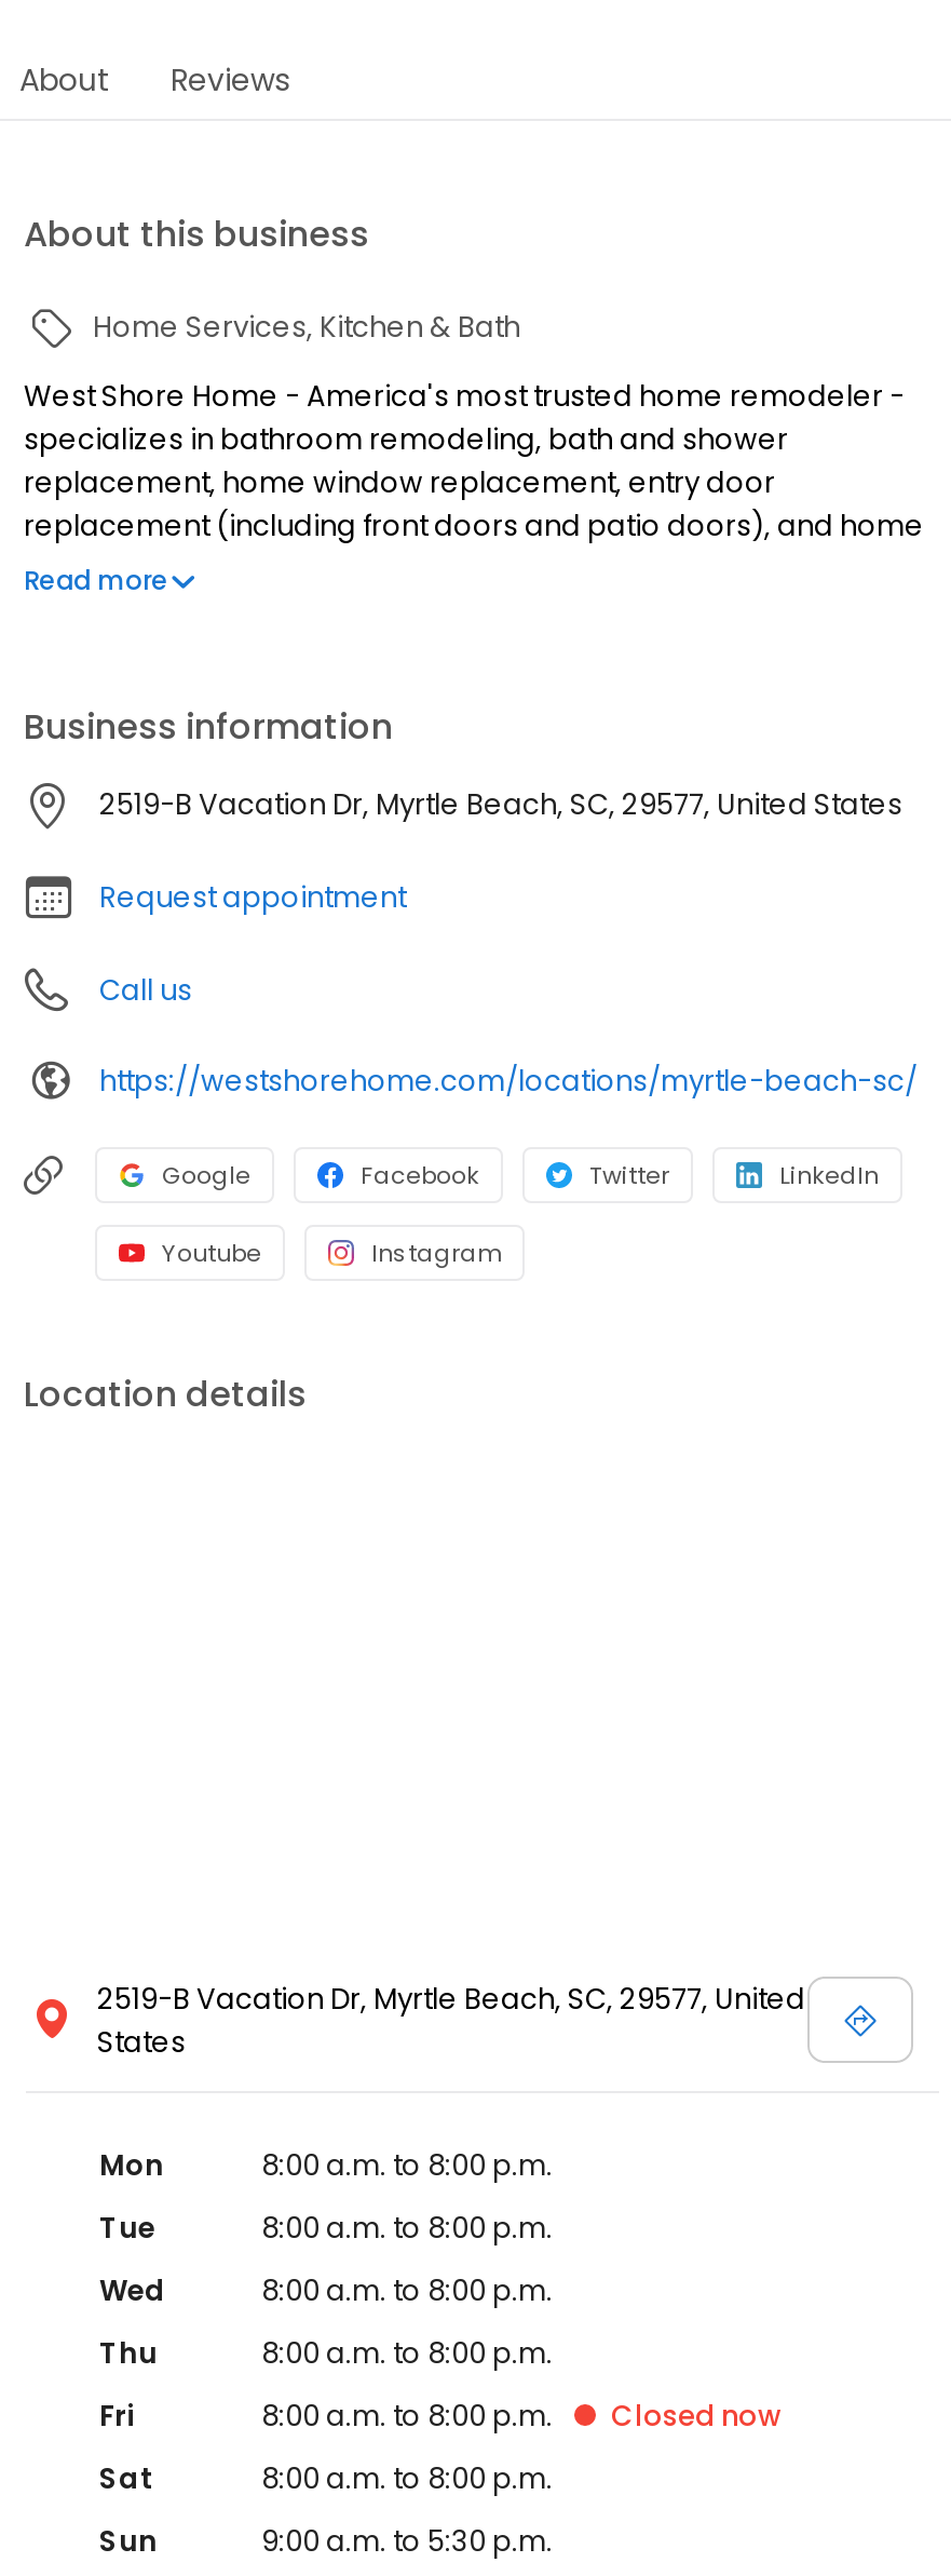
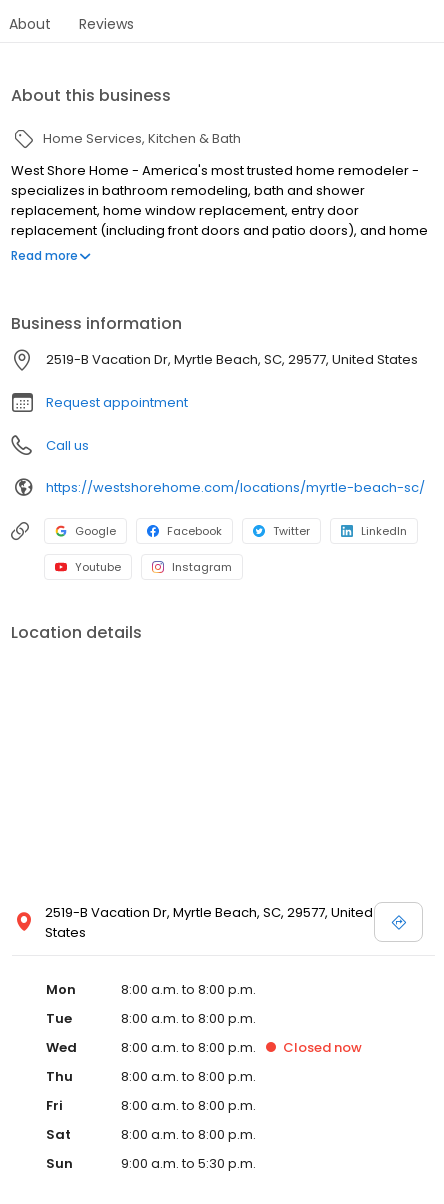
moved [611,2396,782,2437] -> [283,1038,362,1057]: Closed now

